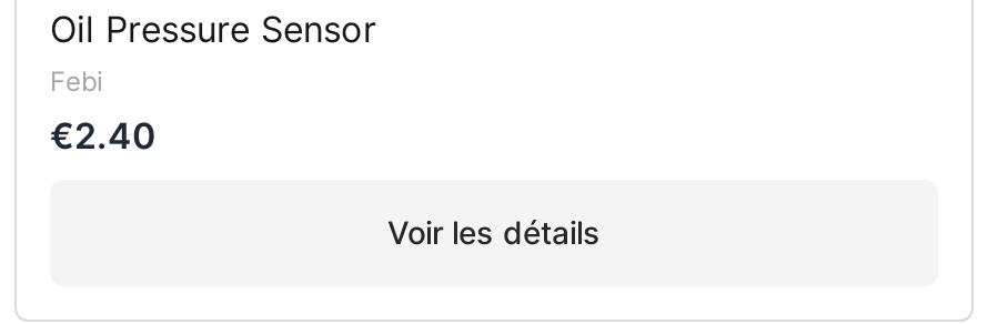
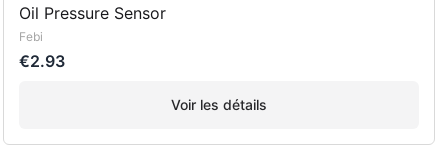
[50,113,157,158] €2.40 -> [19,51,65,71] €2.93

